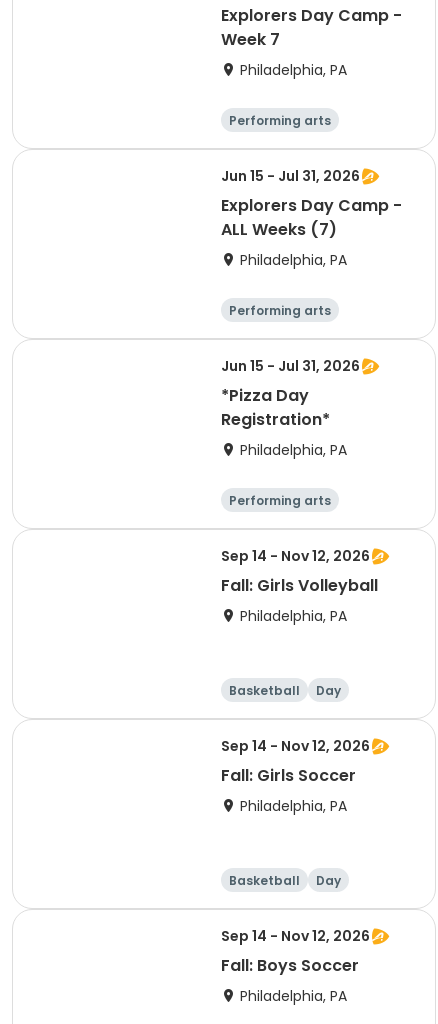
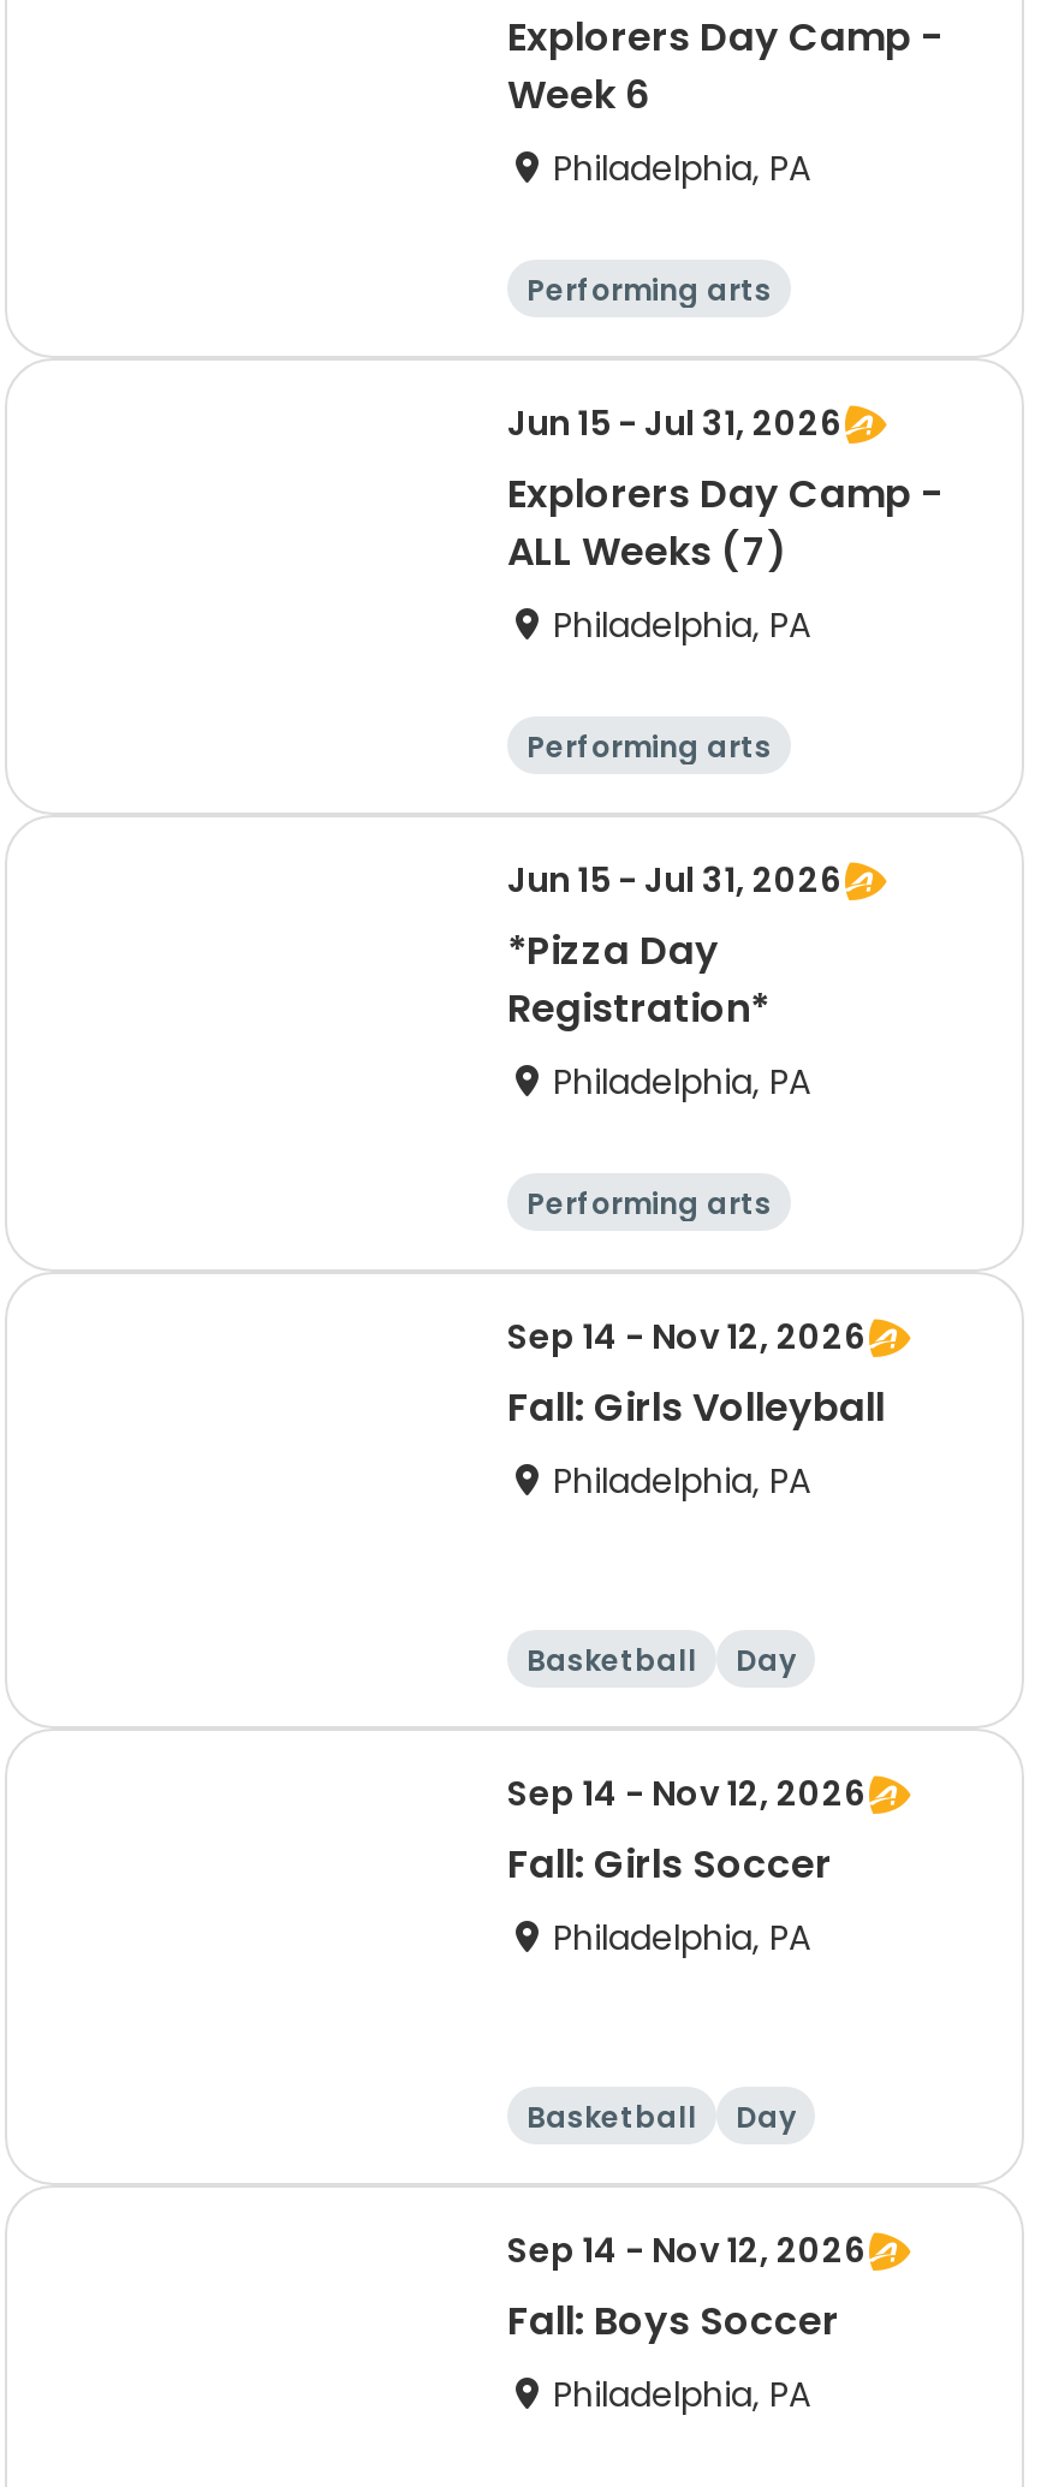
[221,28,280,51] Week 7 -> [507,67,649,123] Week 6

